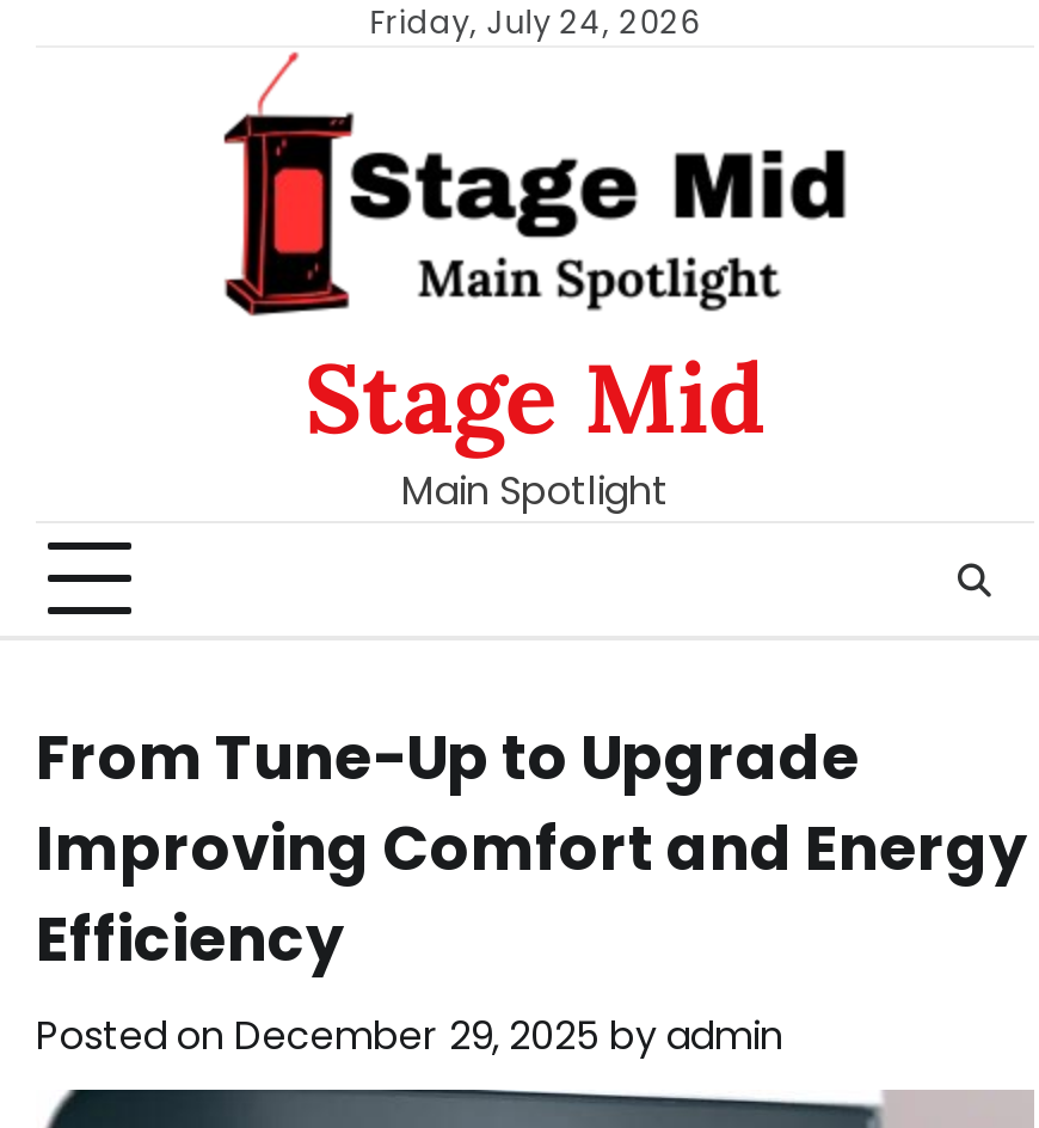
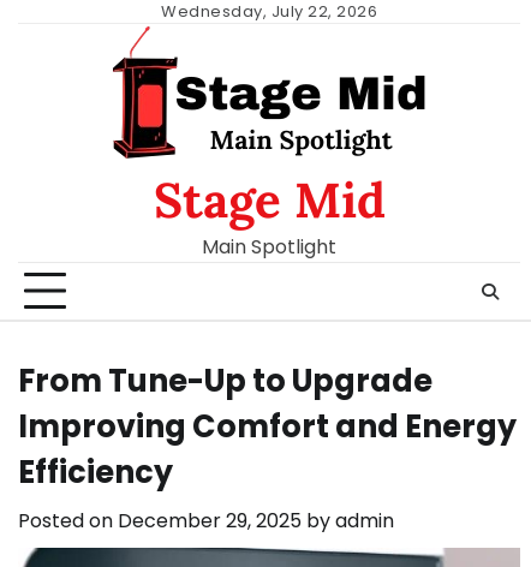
[370,0,700,45] Friday, July 24, 2026 -> [161,0,377,23] Wednesday, July 22, 2026

